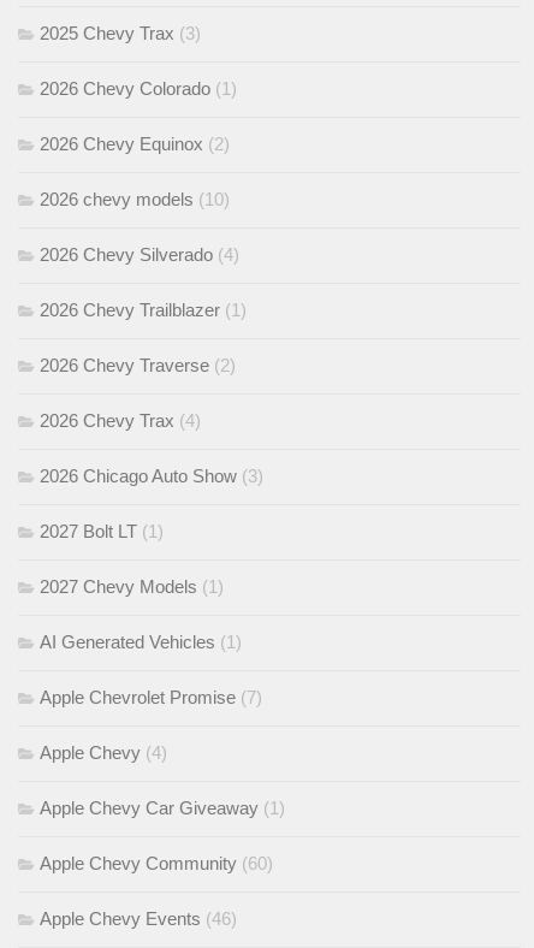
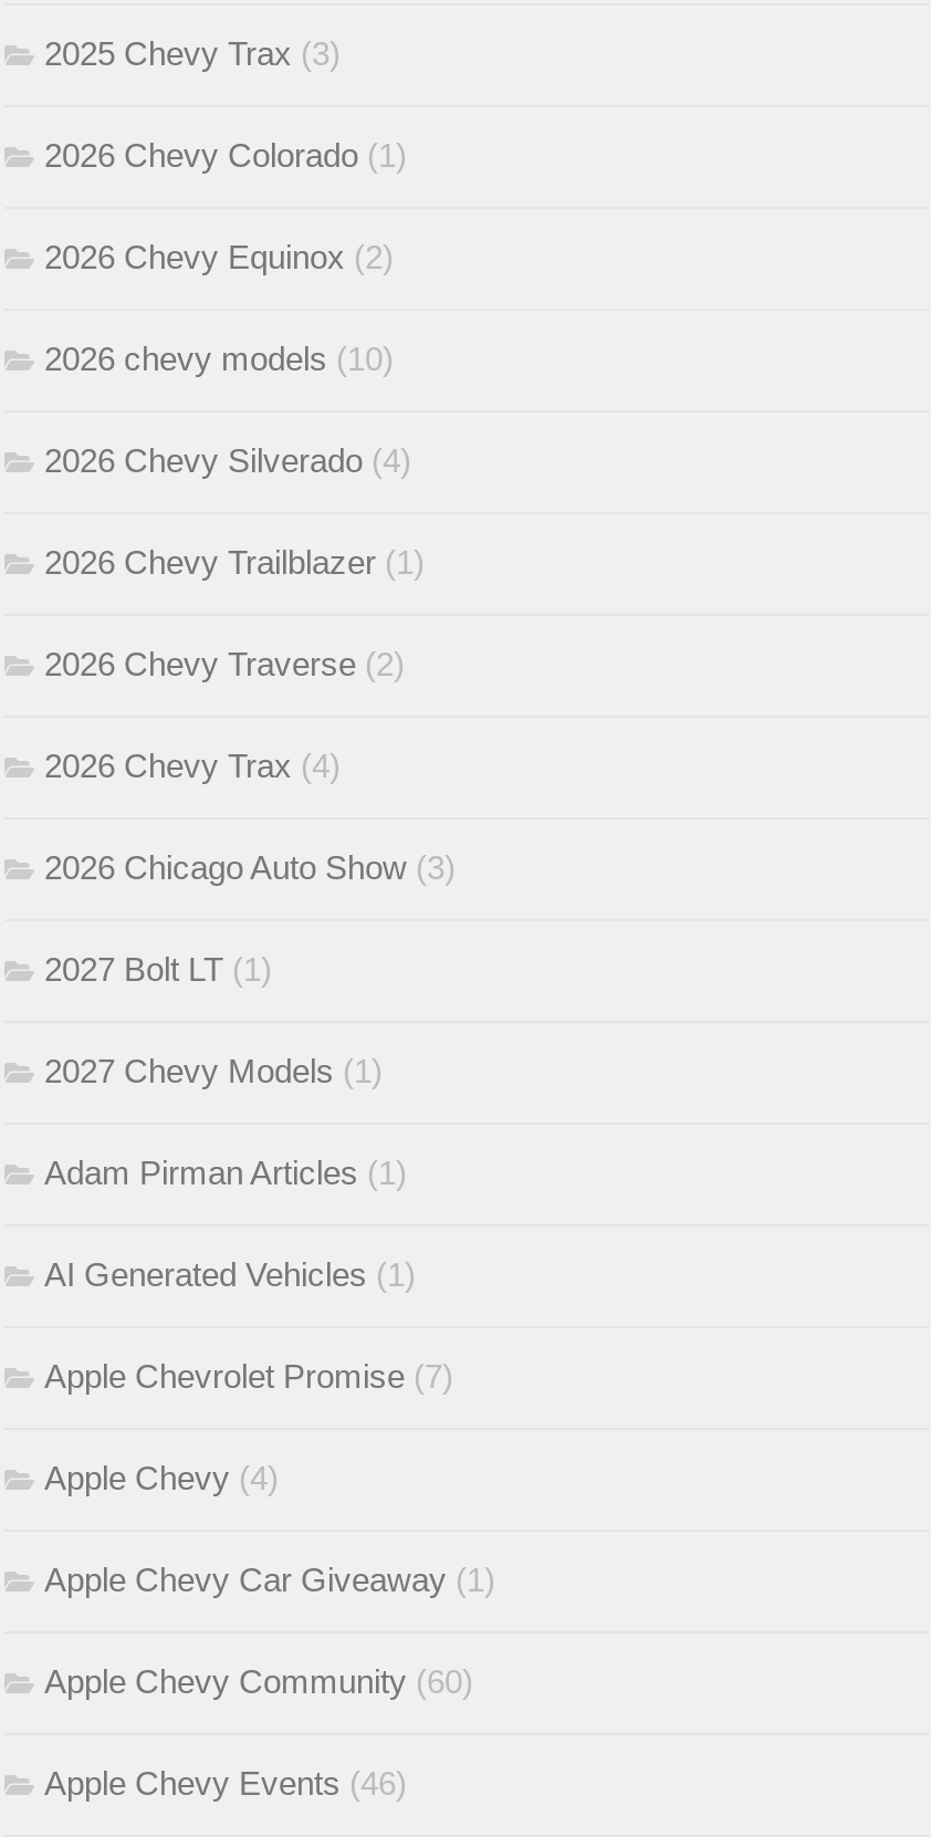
none -> [44,1153,407,1190] Adam Pirman Articles (1)

